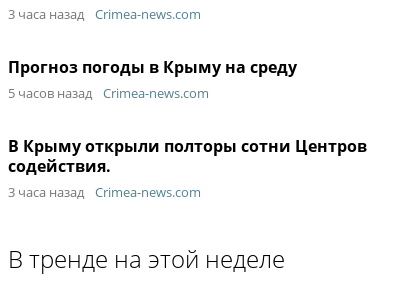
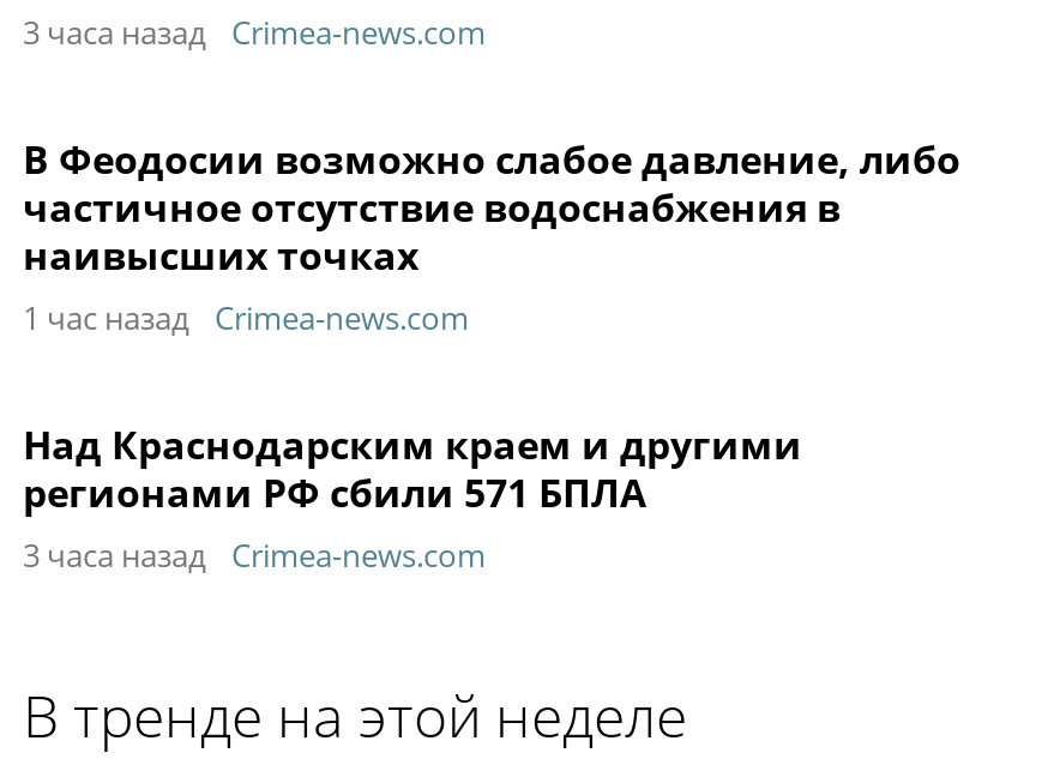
[8,56,297,102] Прогноз погоды в Крыму на среду | 5 часов назад -> [23,133,960,339] В Феодосии возможно слабое давление, либо | частичное отсутствие водоснабжения в | наивысших точках | 1 час назад
[8,135,367,177] В Крыму открыли полторы сотни Центров | содействия. -> [23,418,802,519] Над Краснодарским краем и другими | регионами РФ сбили 571 БПЛА

